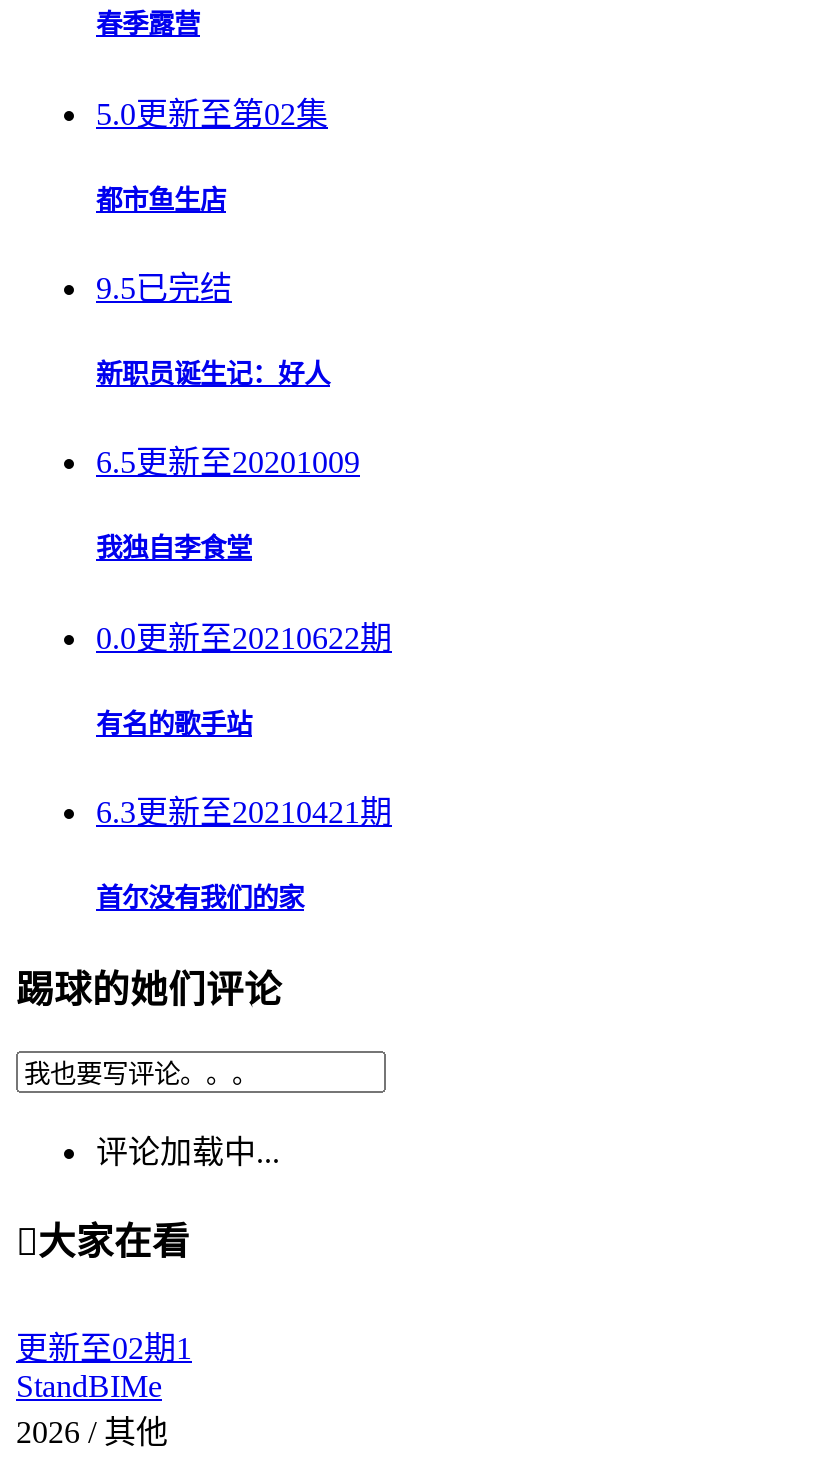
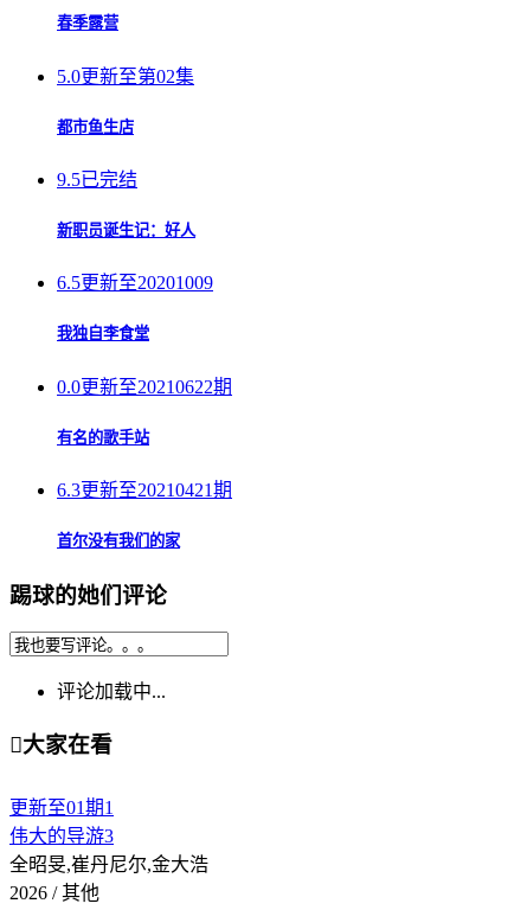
[16,1332,192,1404] 更新至02期1 | StandBIMe -> [9,798,208,875] 更新至01期1 | 伟大的导游3 | 全昭旻,崔丹尼尔,金大浩

